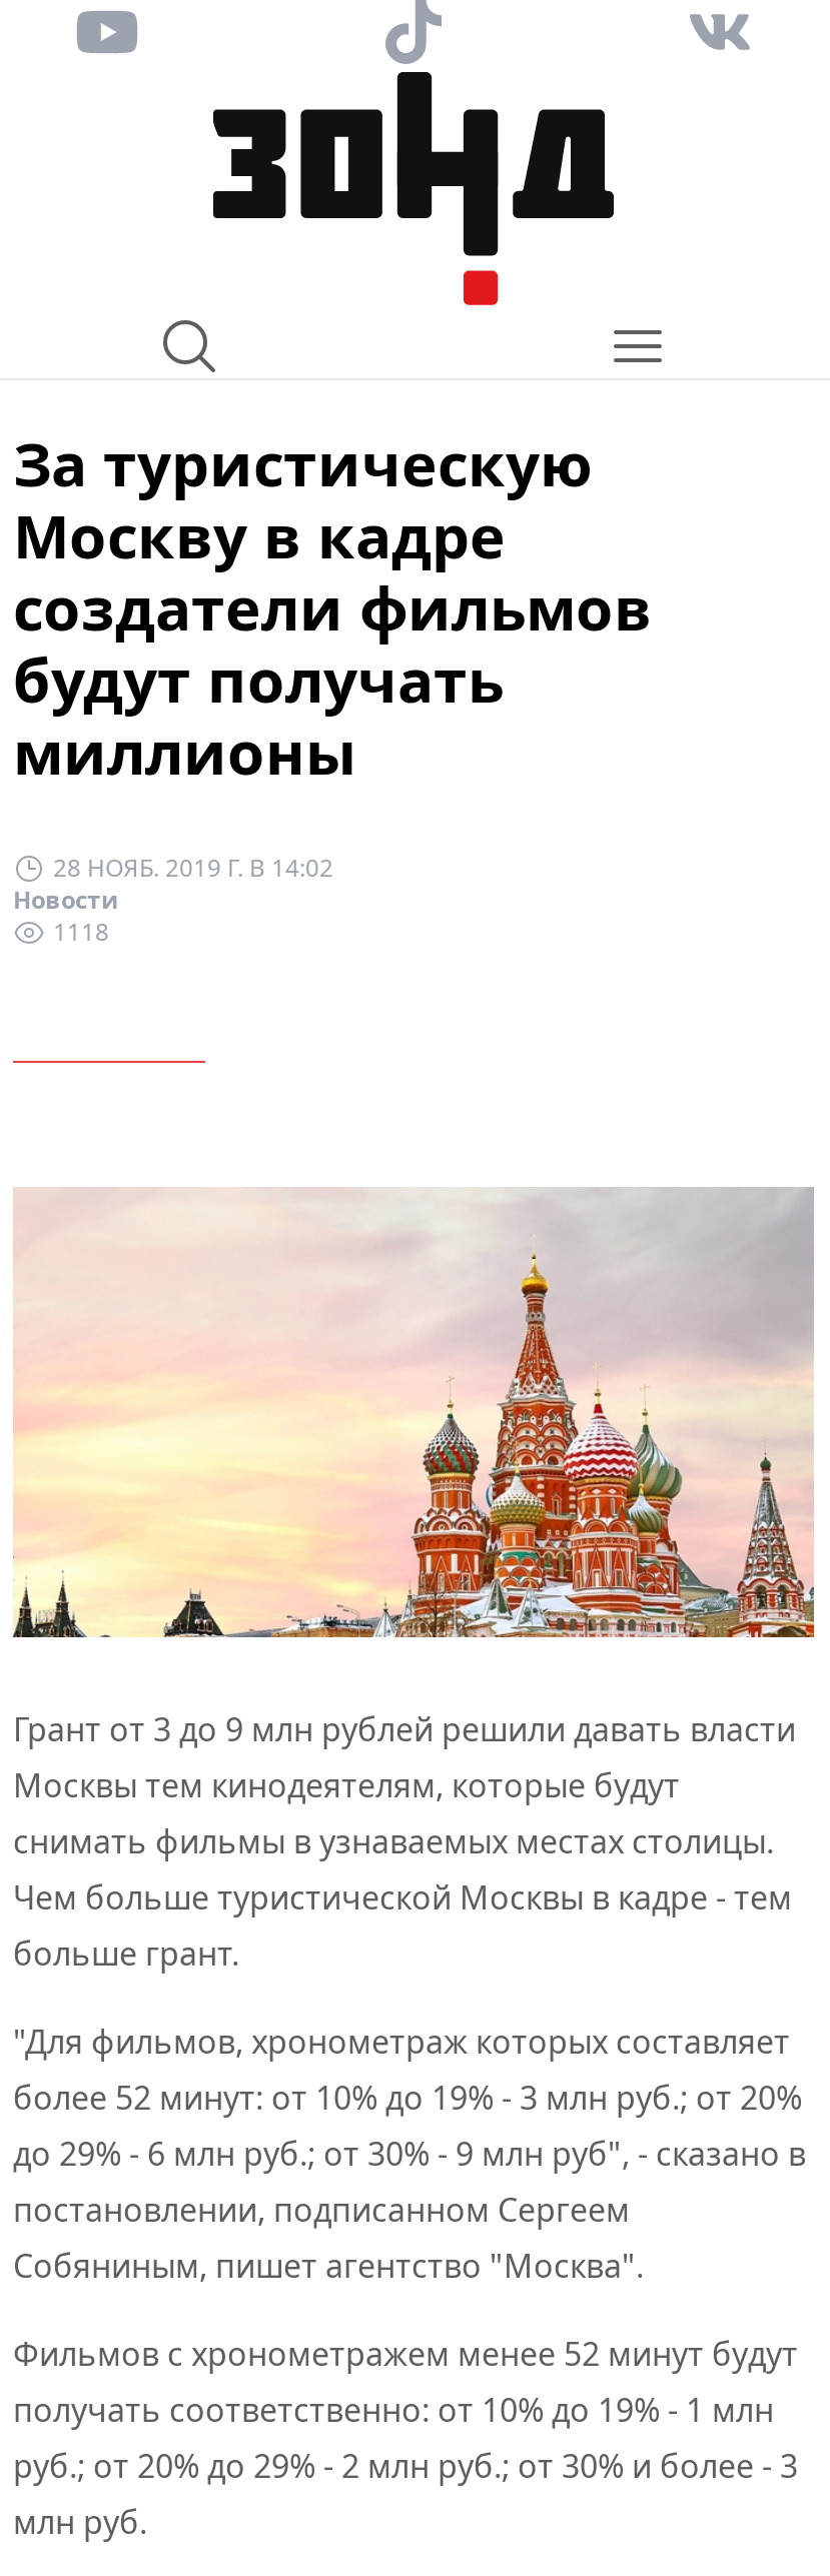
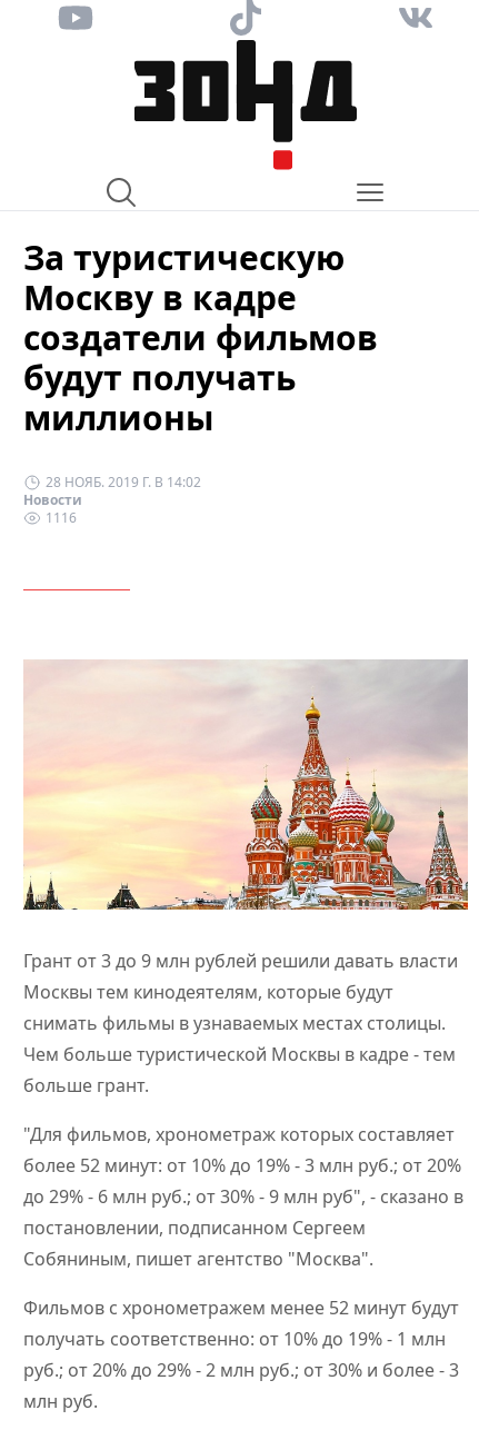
[53,915,109,949] 1118 -> [46,508,77,527] 1116

